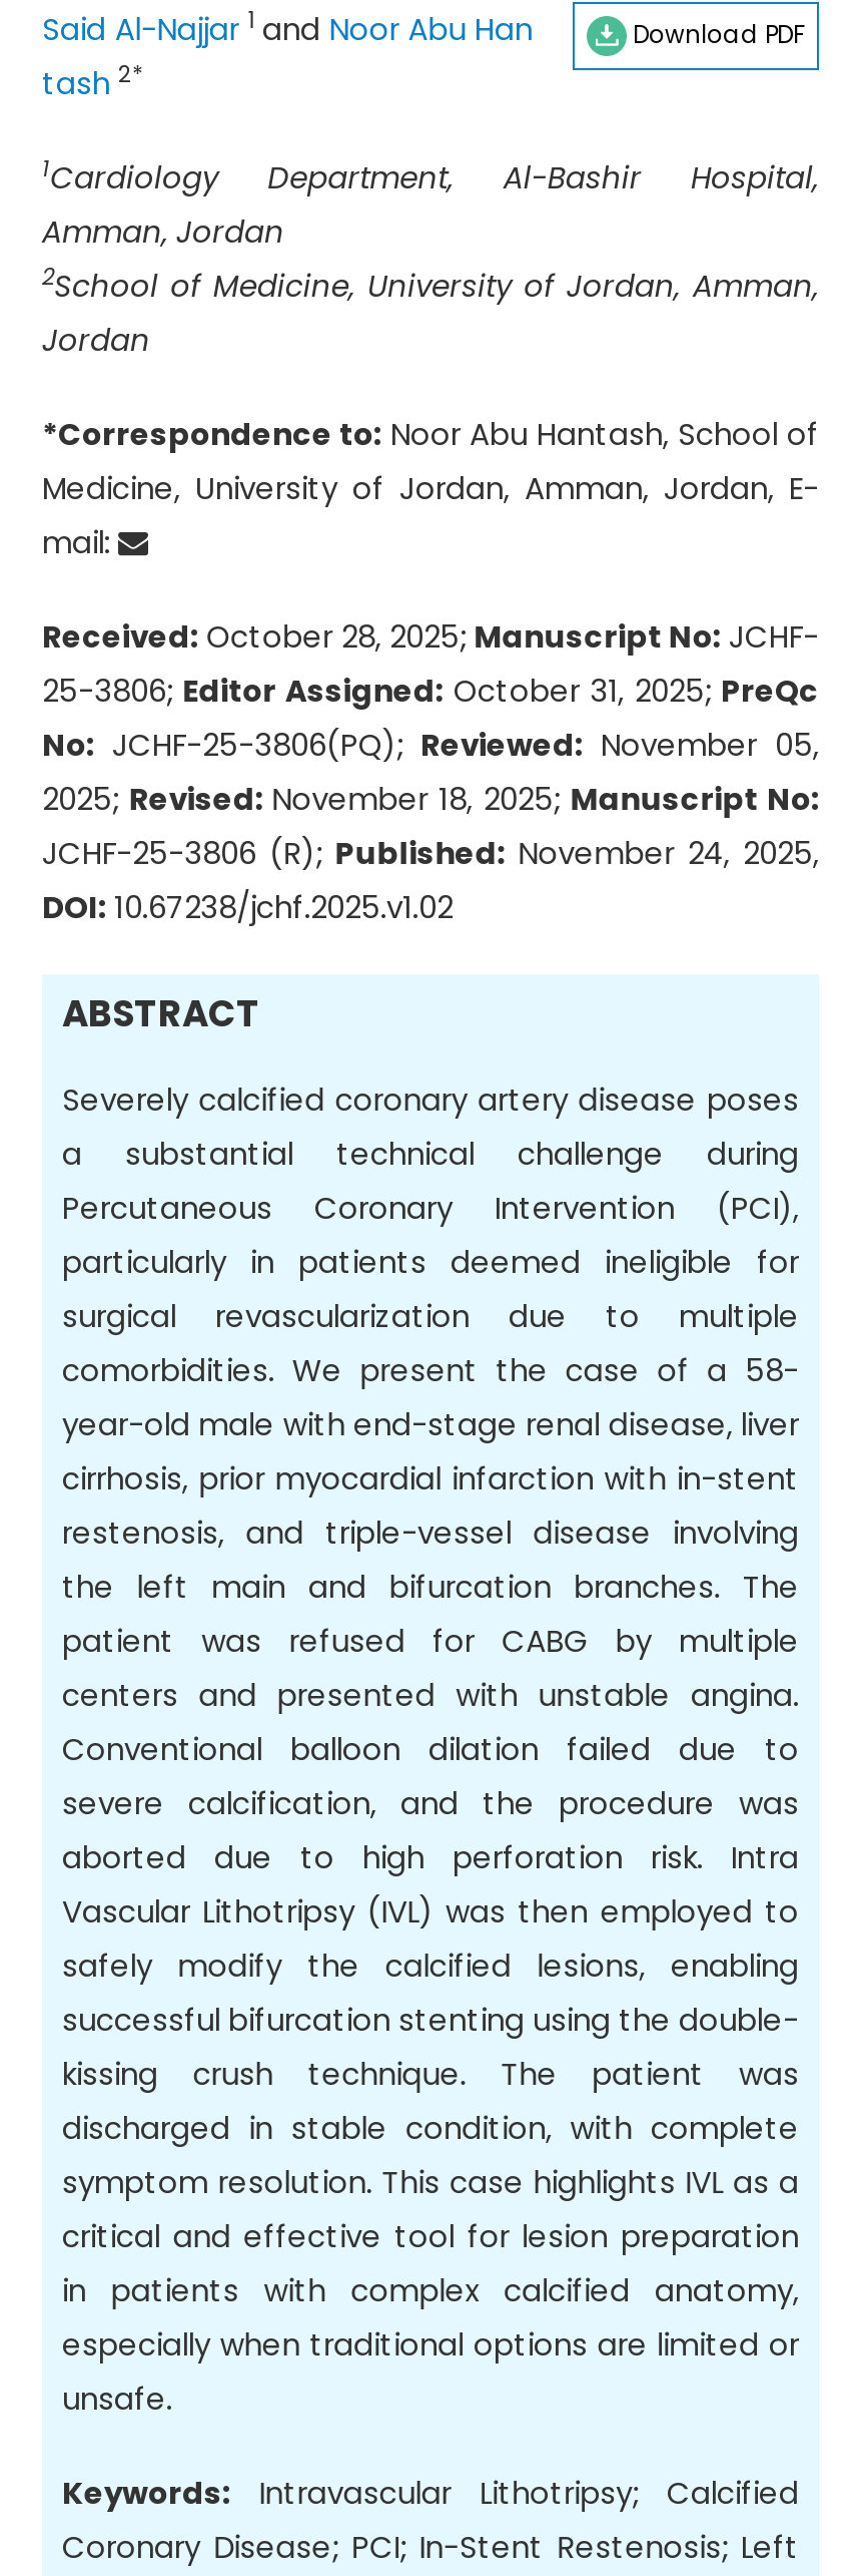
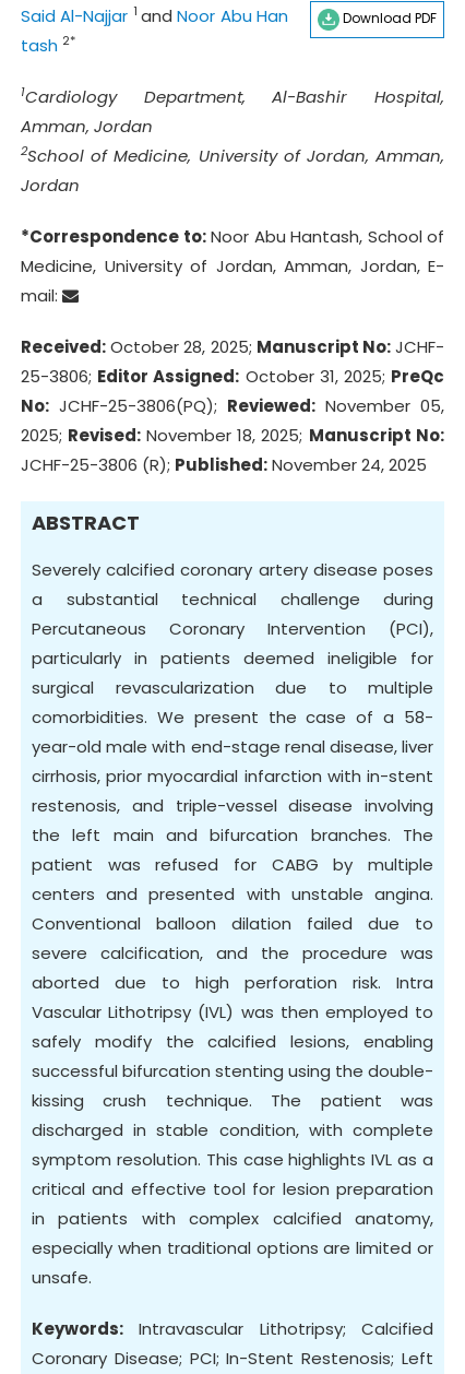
[42,832,819,928] JCHF-25-3806 (R); Published: November 24, 2025, | DOI: 10.67238/jchf.2025.v1.02 -> [21,453,427,476] JCHF-25-3806 (R); Published: November 24, 2025

